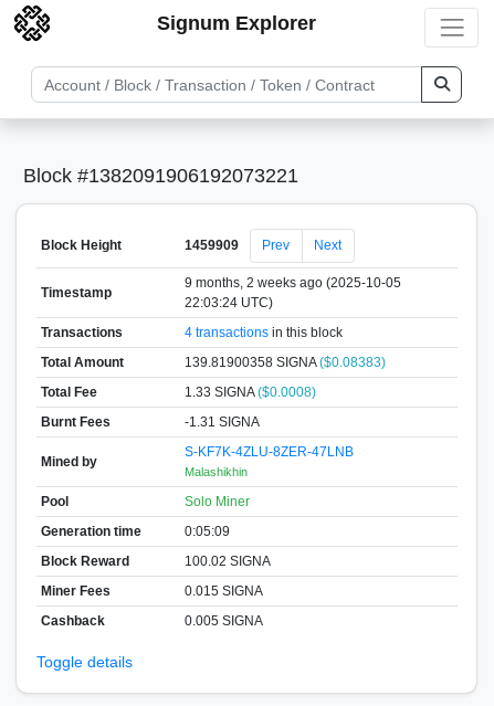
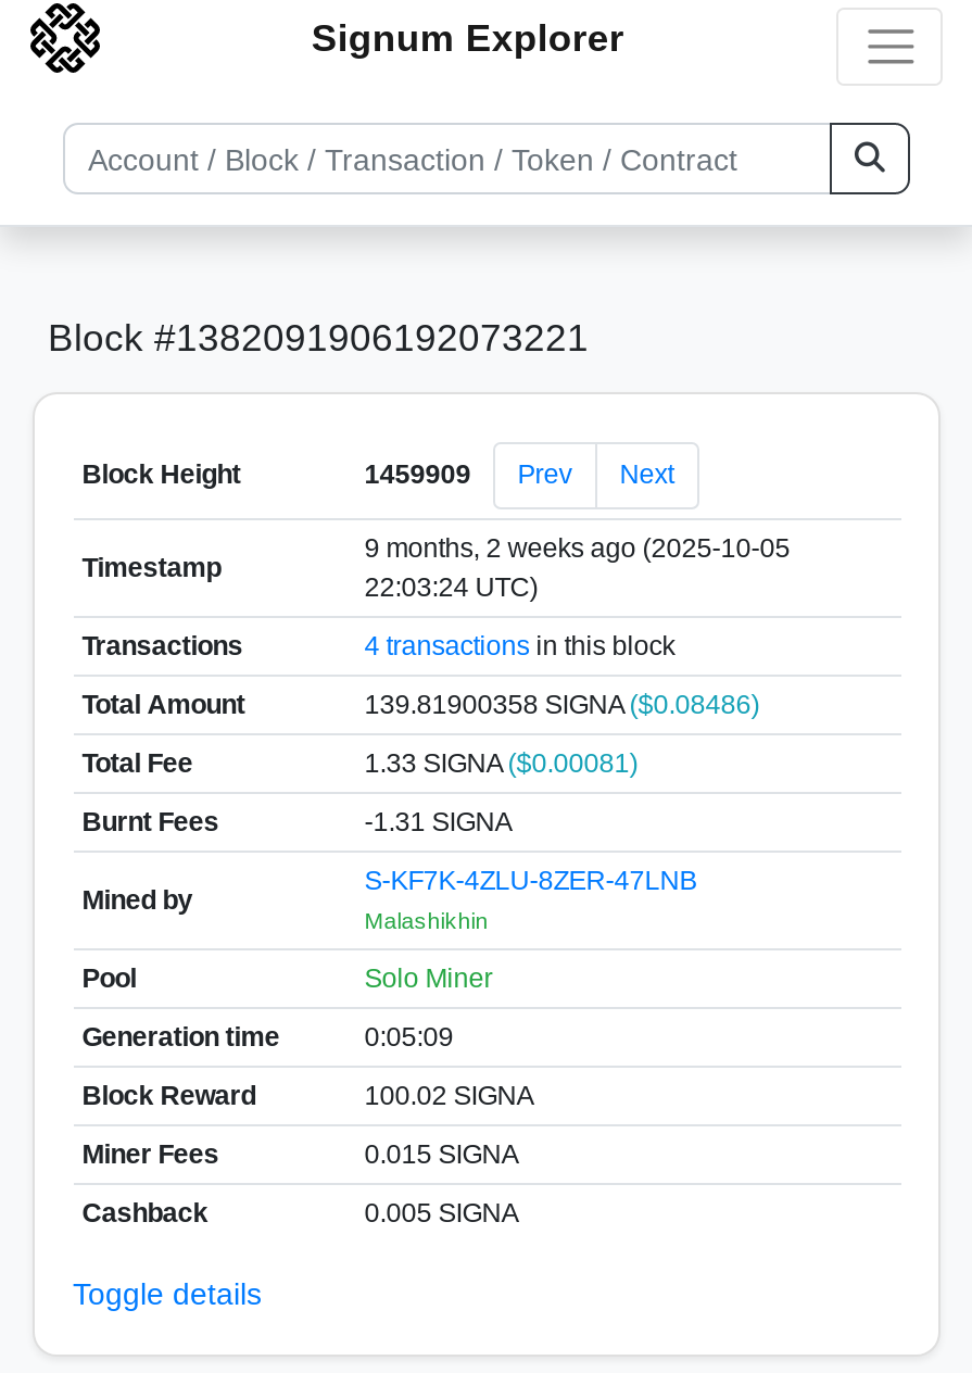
[184,354,385,370] 139.81900358 SIGNA ($0.08383) -> [364,689,760,719] 139.81900358 SIGNA ($0.08486)
[184,384,316,399] 1.33 SIGNA ($0.0008) -> [364,747,638,778] 1.33 SIGNA ($0.00081)

